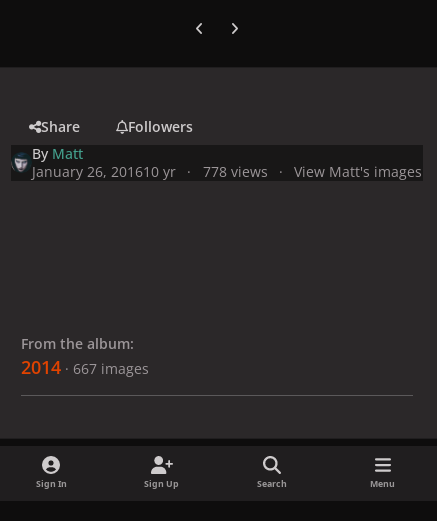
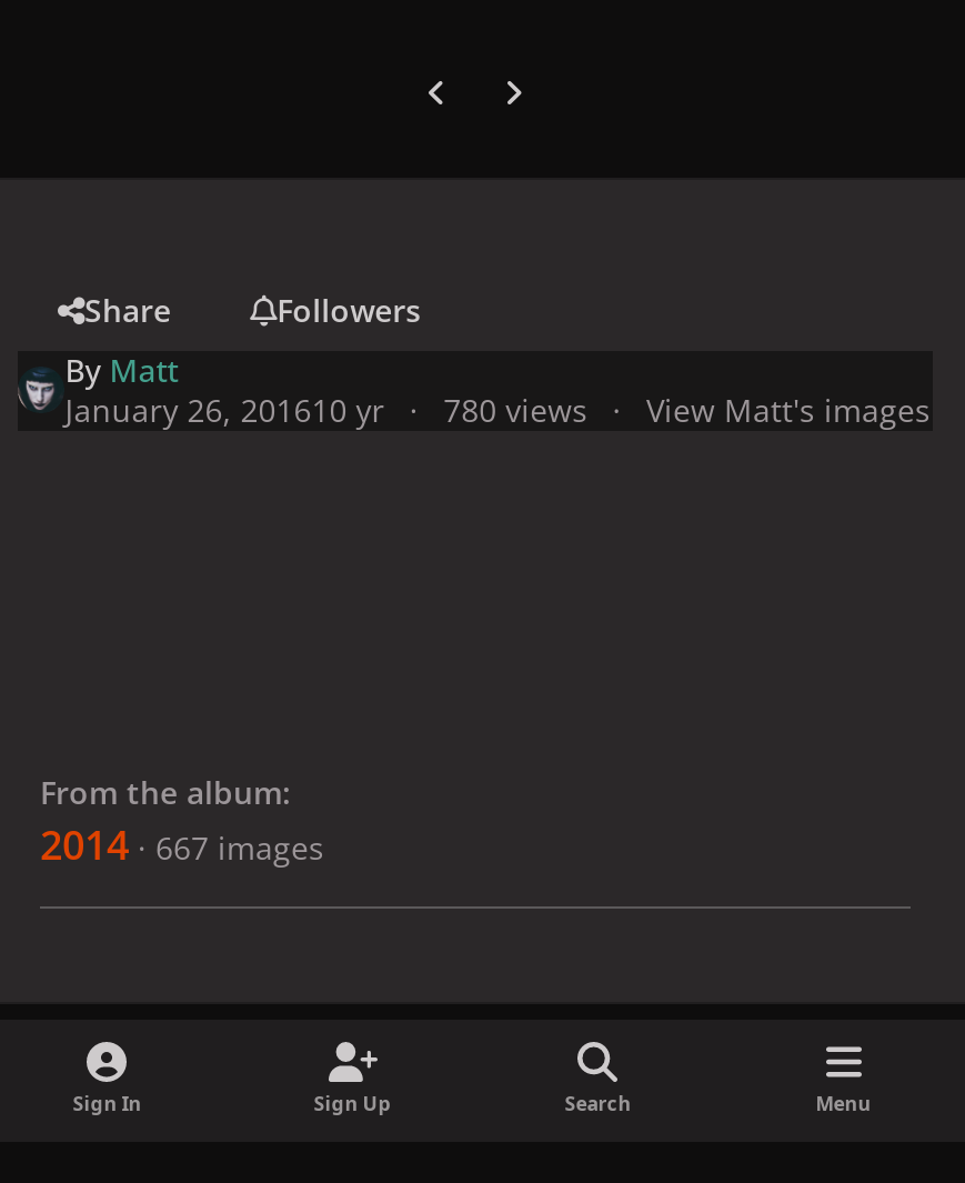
[32,161,422,180] January 26, 201610 yr 778 views View Matt's images -> [65,388,930,430] January 26, 201610 yr 780 views View Matt's images

